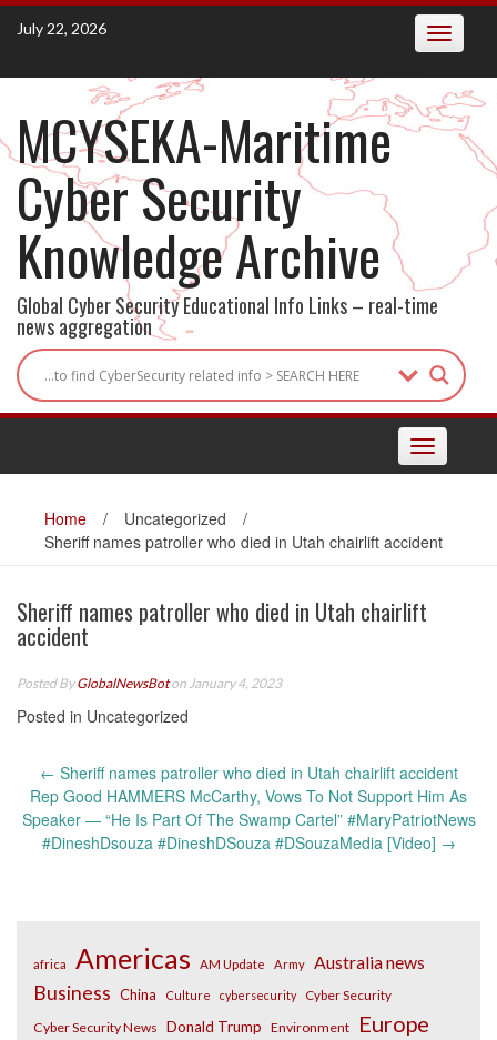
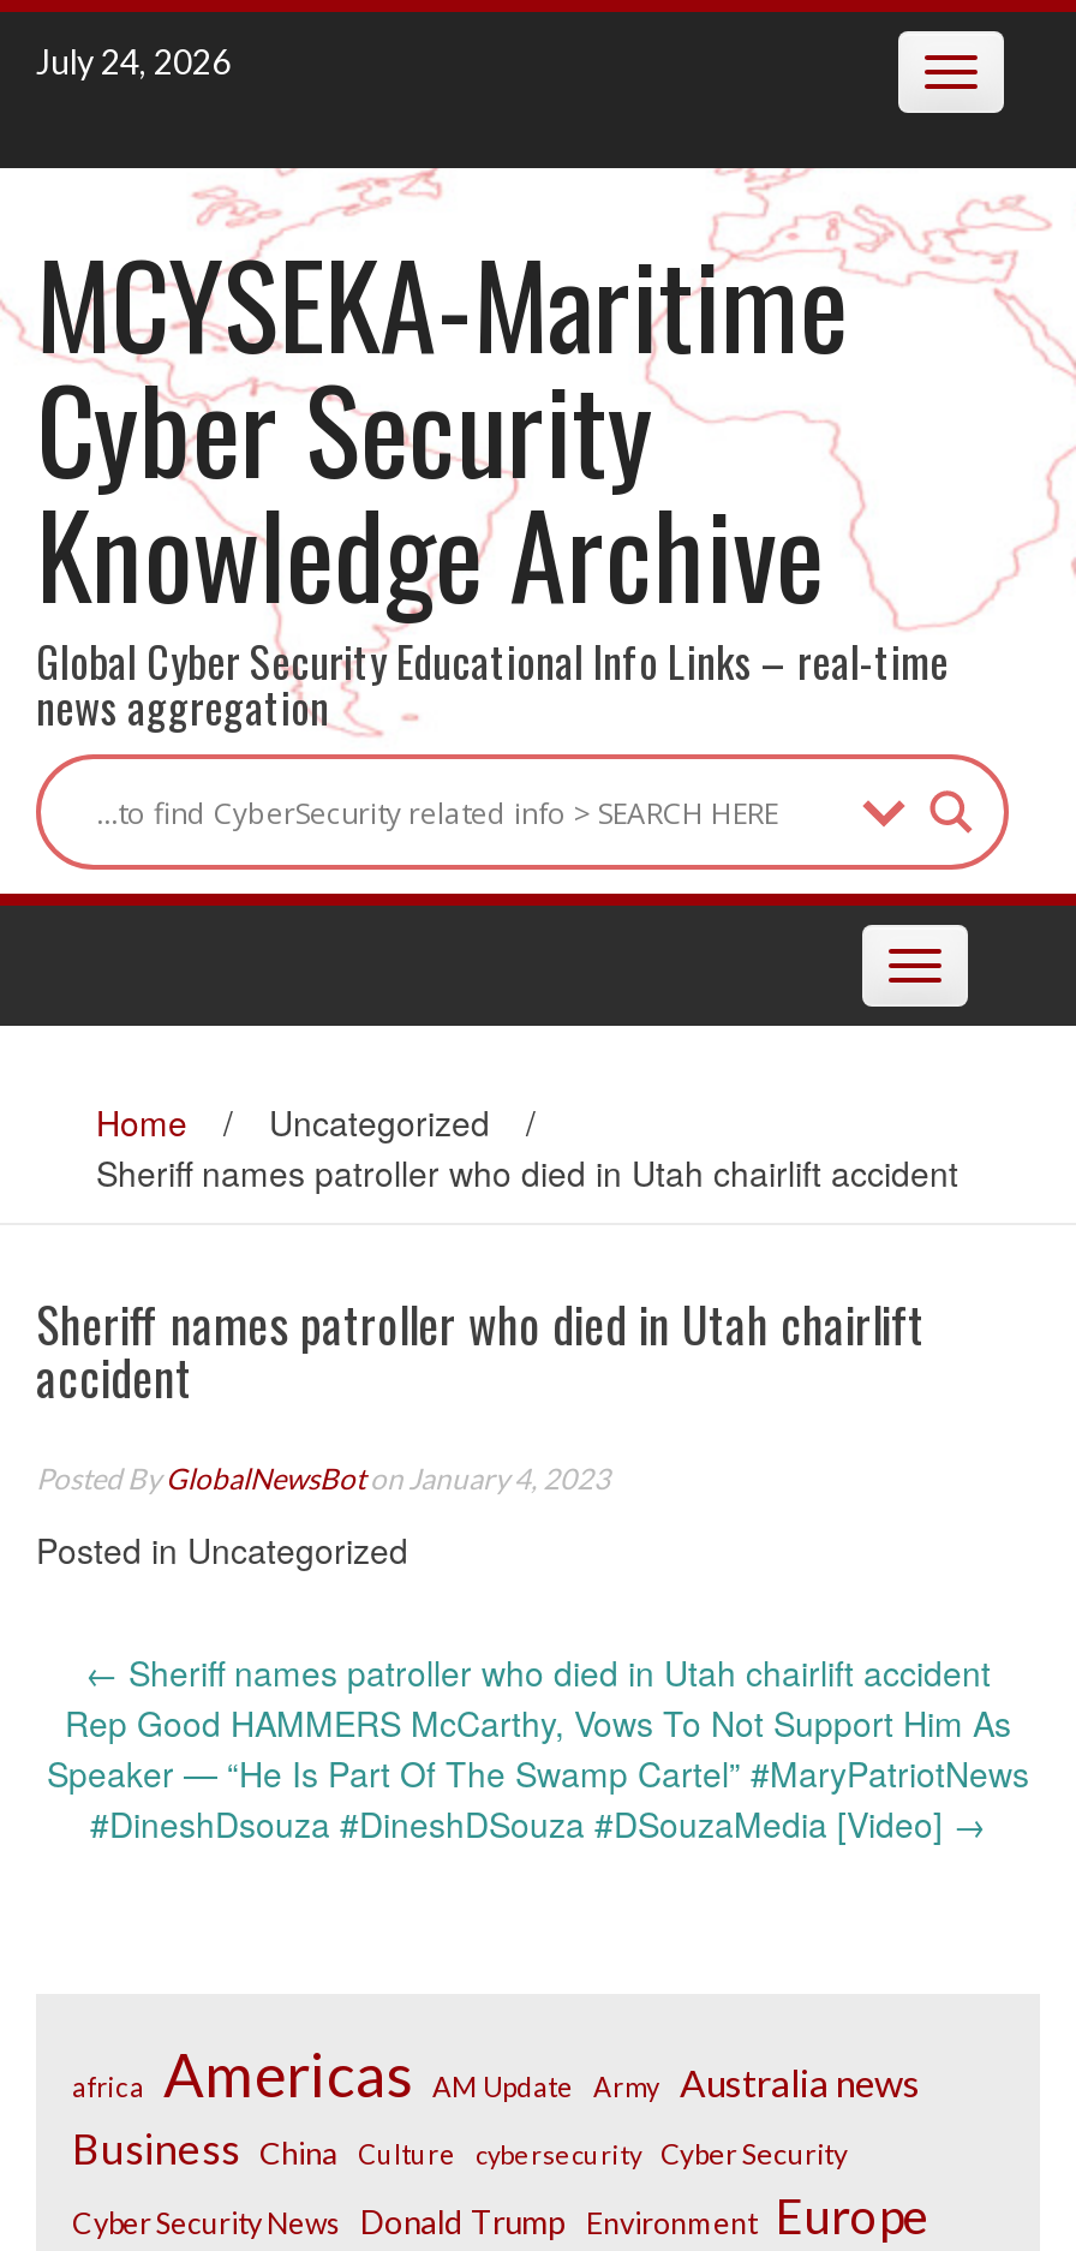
[17,19,106,38] July 22, 2026 -> [36,41,231,82] July 24, 2026

